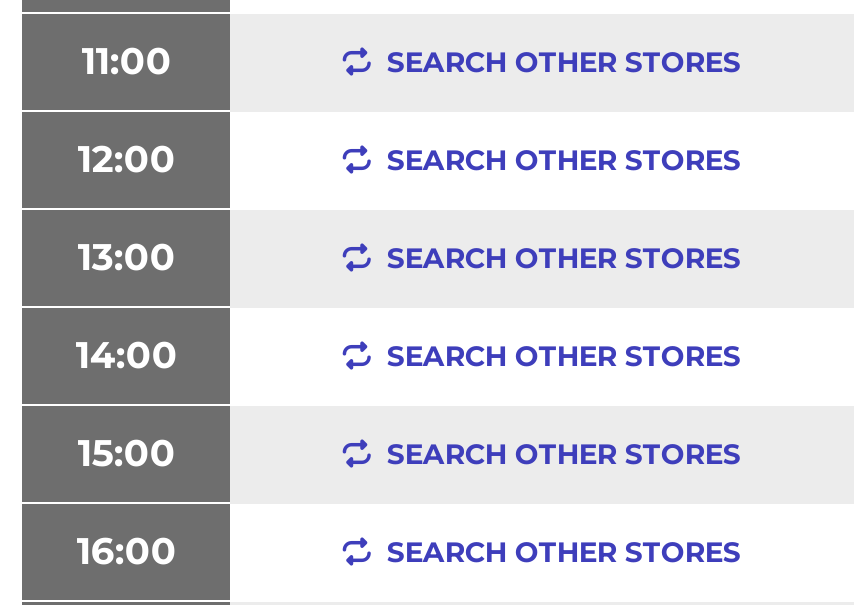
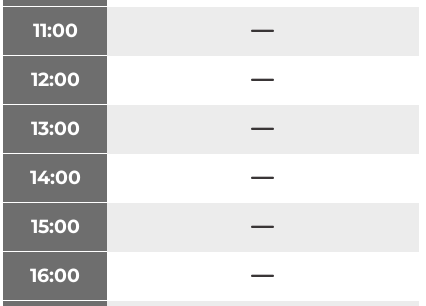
[371,43,741,79] SEARCH OTHER STORES -> none
[371,141,741,177] SEARCH OTHER STORES -> none
[371,239,741,275] SEARCH OTHER STORES -> none
[371,337,741,373] SEARCH OTHER STORES -> none
[371,435,741,471] SEARCH OTHER STORES -> none
[371,533,741,569] SEARCH OTHER STORES -> none

